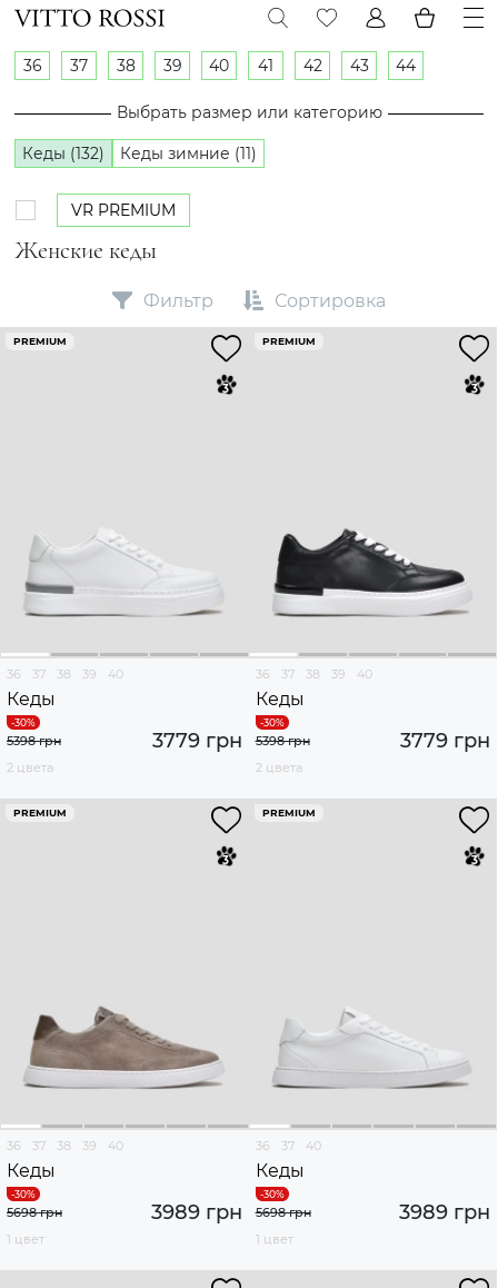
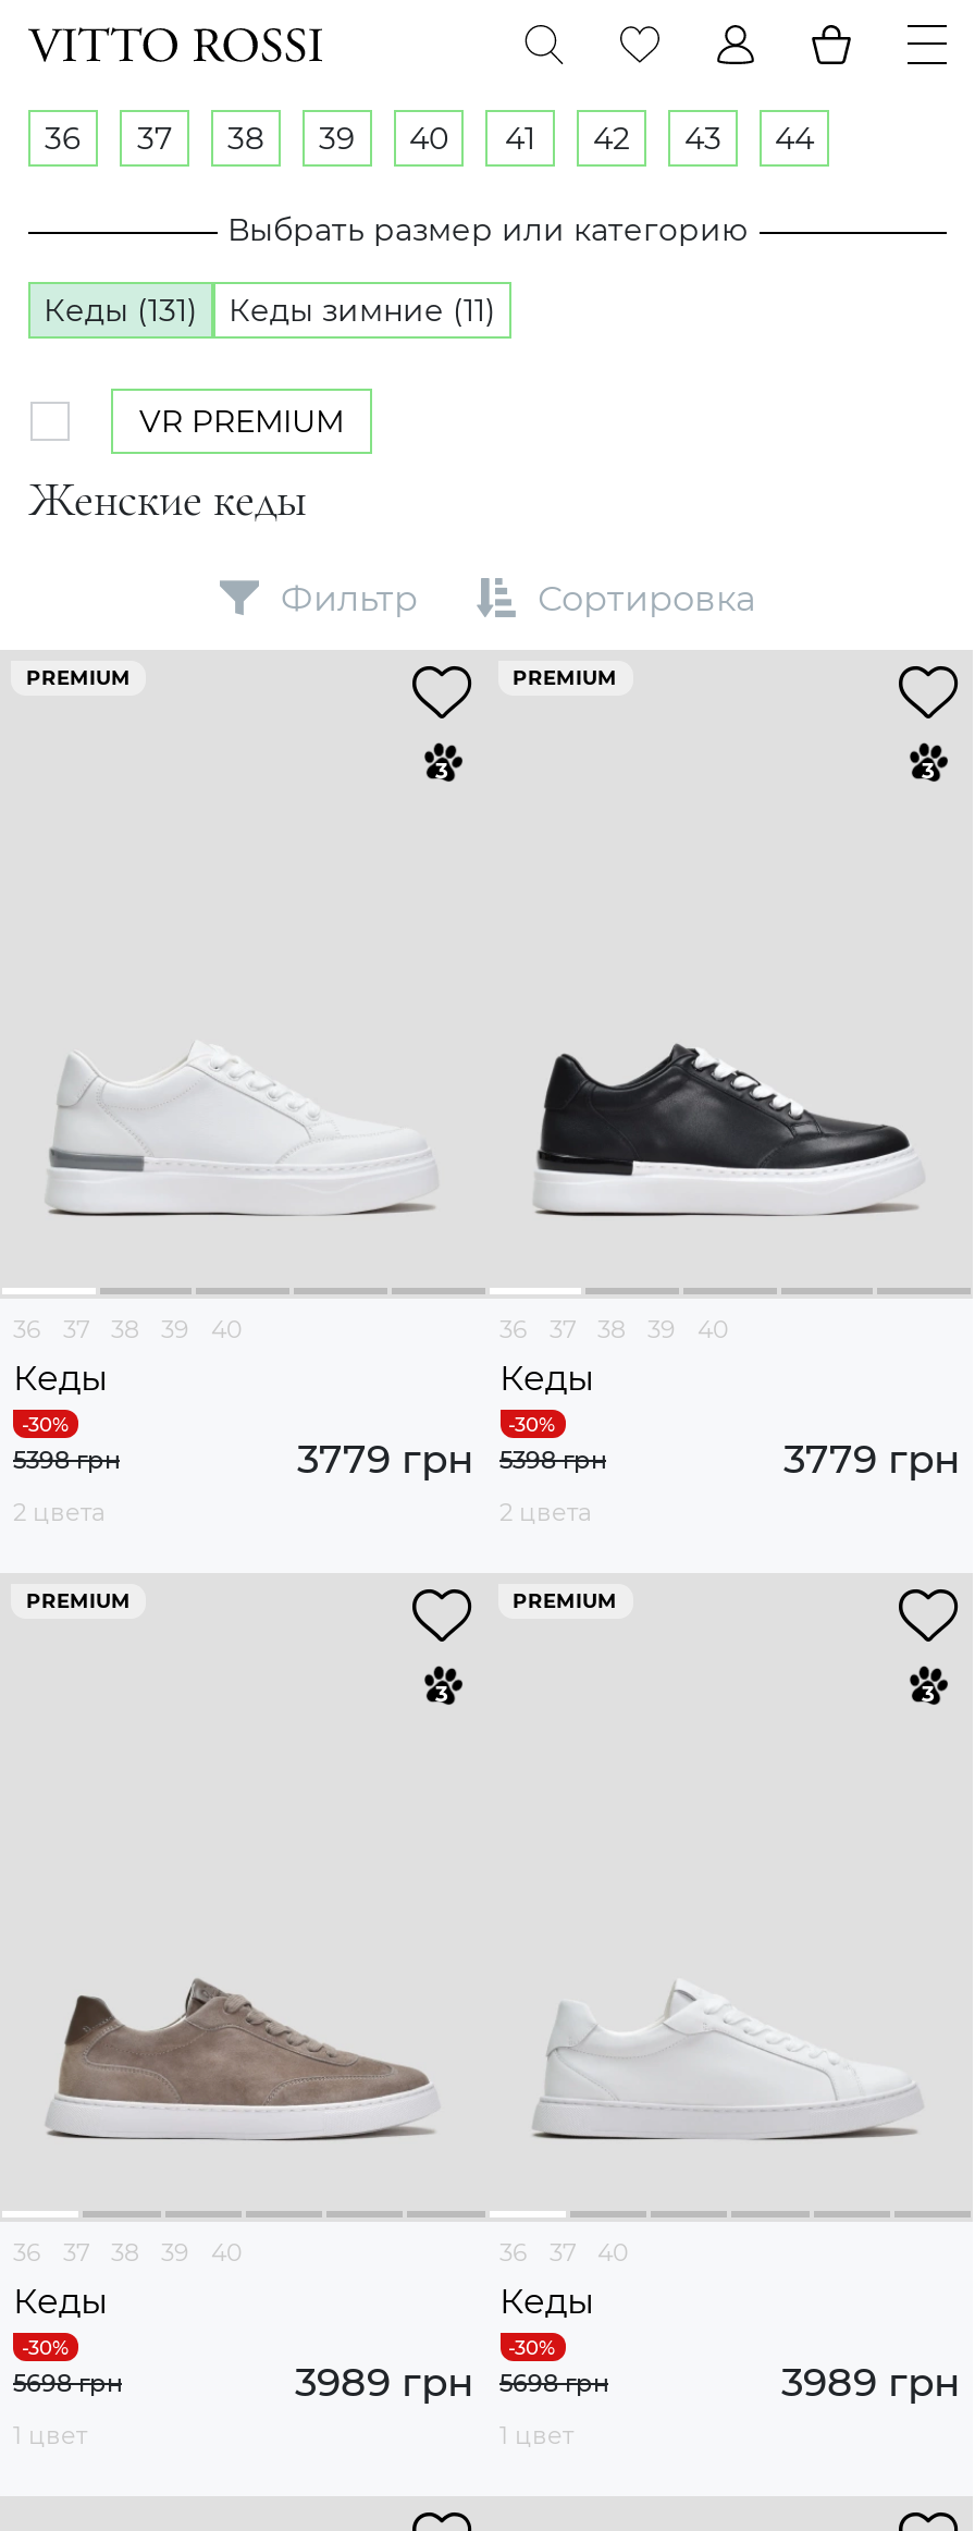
[22,143,104,164] Кеды (132) -> [44,291,198,330] Кеды (131)

